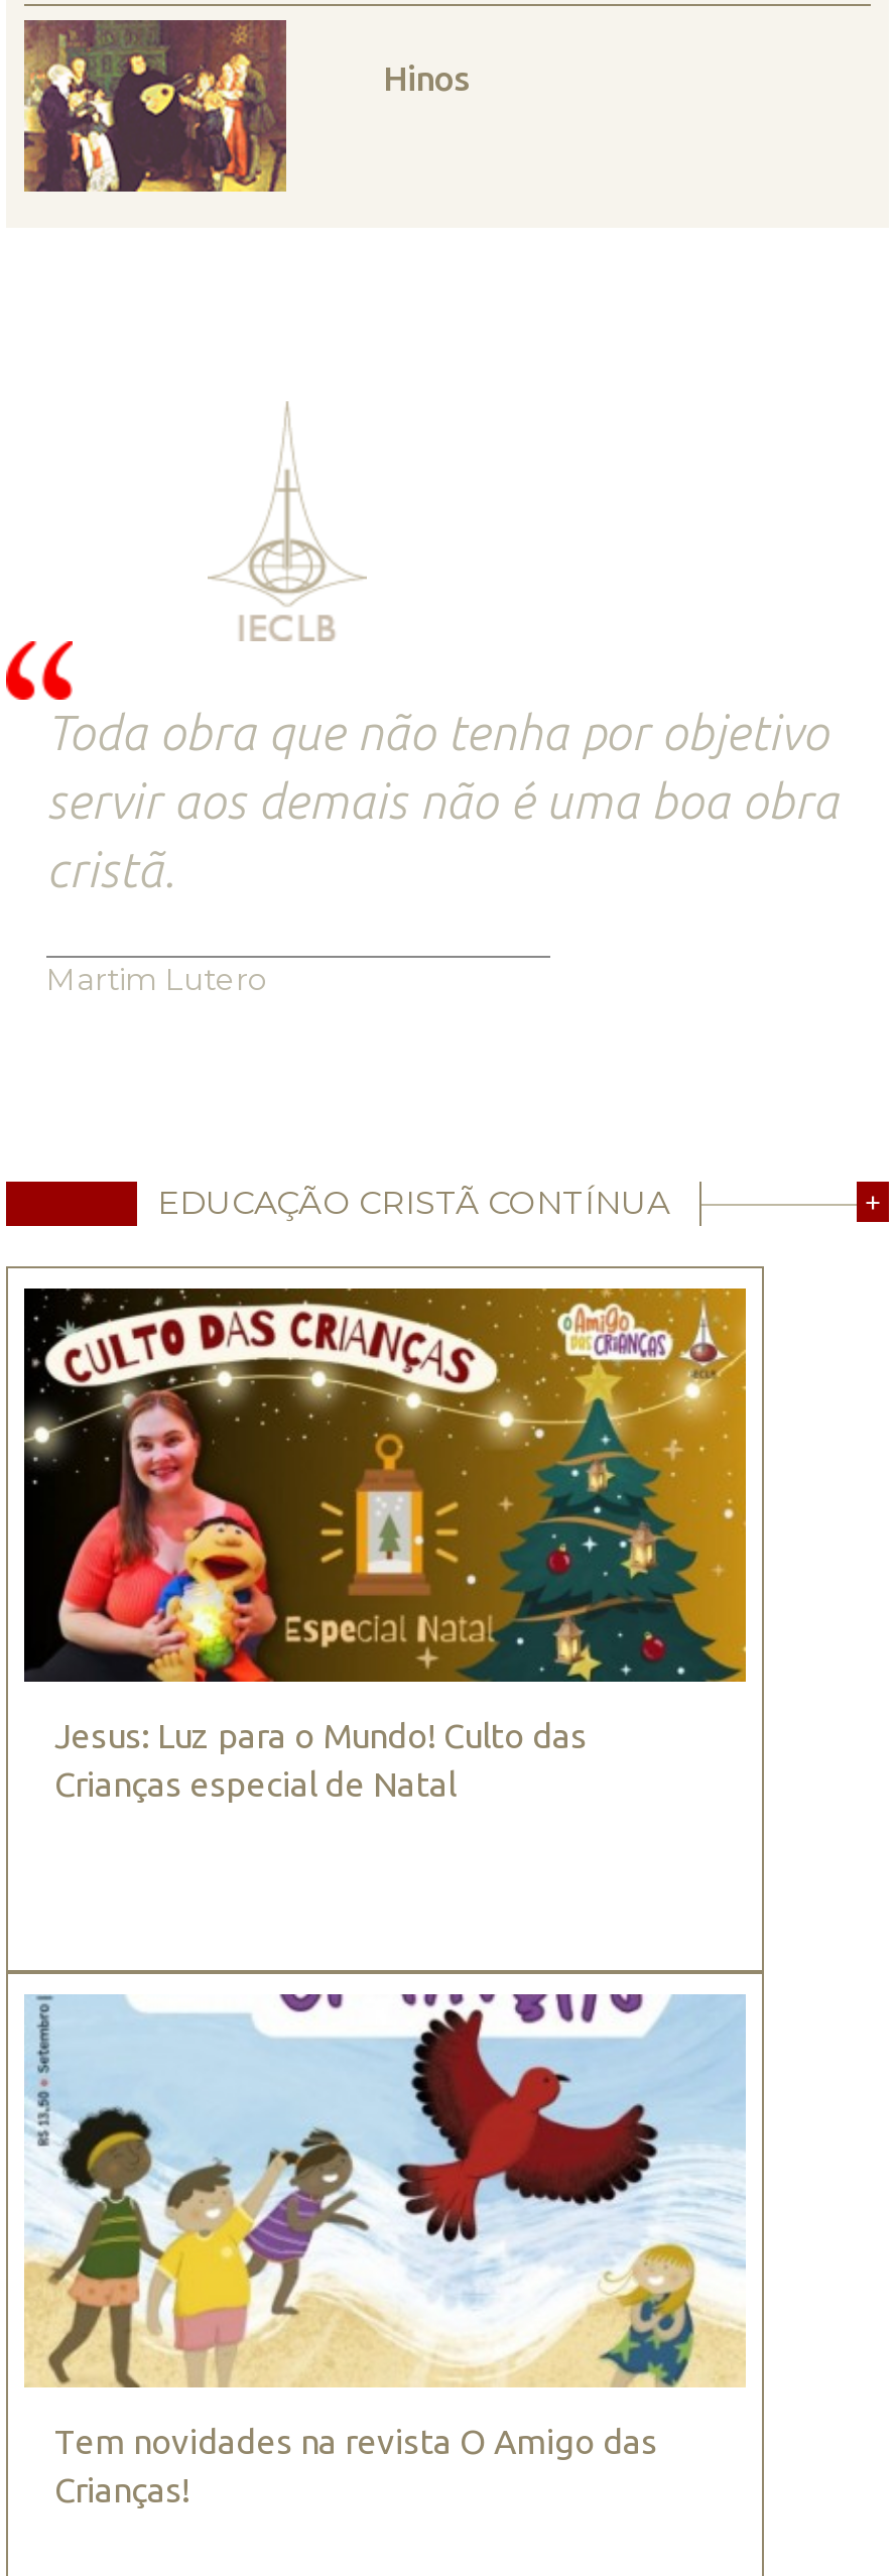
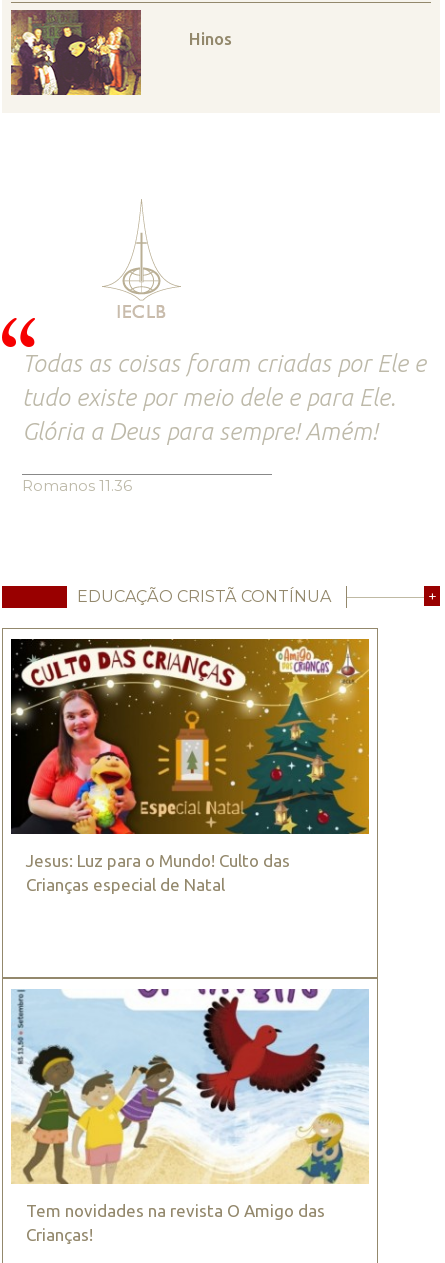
[46,706,839,897] Toda obra que não tenha por objetivo | servir aos demais não é uma boa obra | cristã. -> [22,350,426,445] Todas as coisas foram criadas por Ele e | tudo existe por meio dele e para Ele. | Glória a Deus para sempre! Amém!
[46,960,268,998] Martim Lutero -> [22,476,132,495] Romanos 11.36

